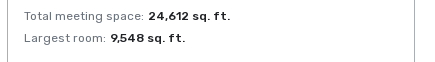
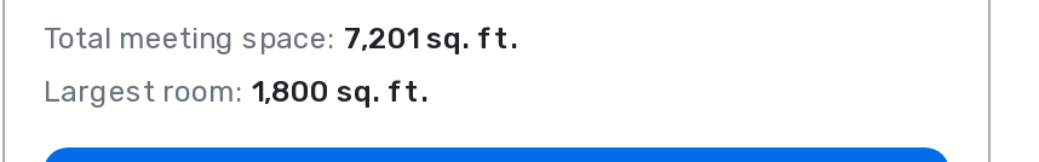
[24,9,230,23] Total meeting space: 24,612 sq. ft. -> [44,22,518,56] Total meeting space: 7,201 sq. ft.
[24,31,185,45] Largest room: 9,548 sq. ft. -> [44,75,429,109] Largest room: 1,800 sq. ft.

